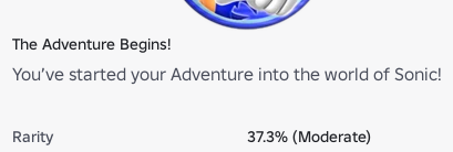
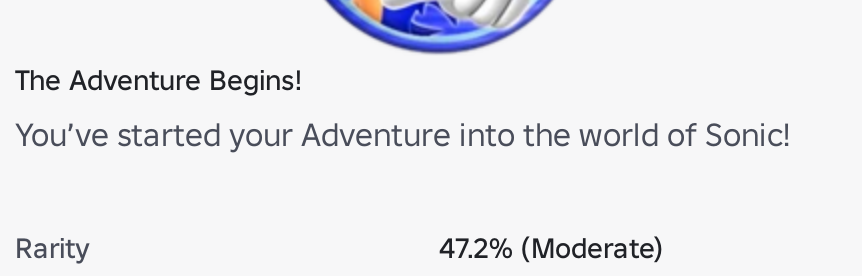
[247,127,371,147] 37.3% (Moderate) -> [439,231,663,267] 47.2% (Moderate)

